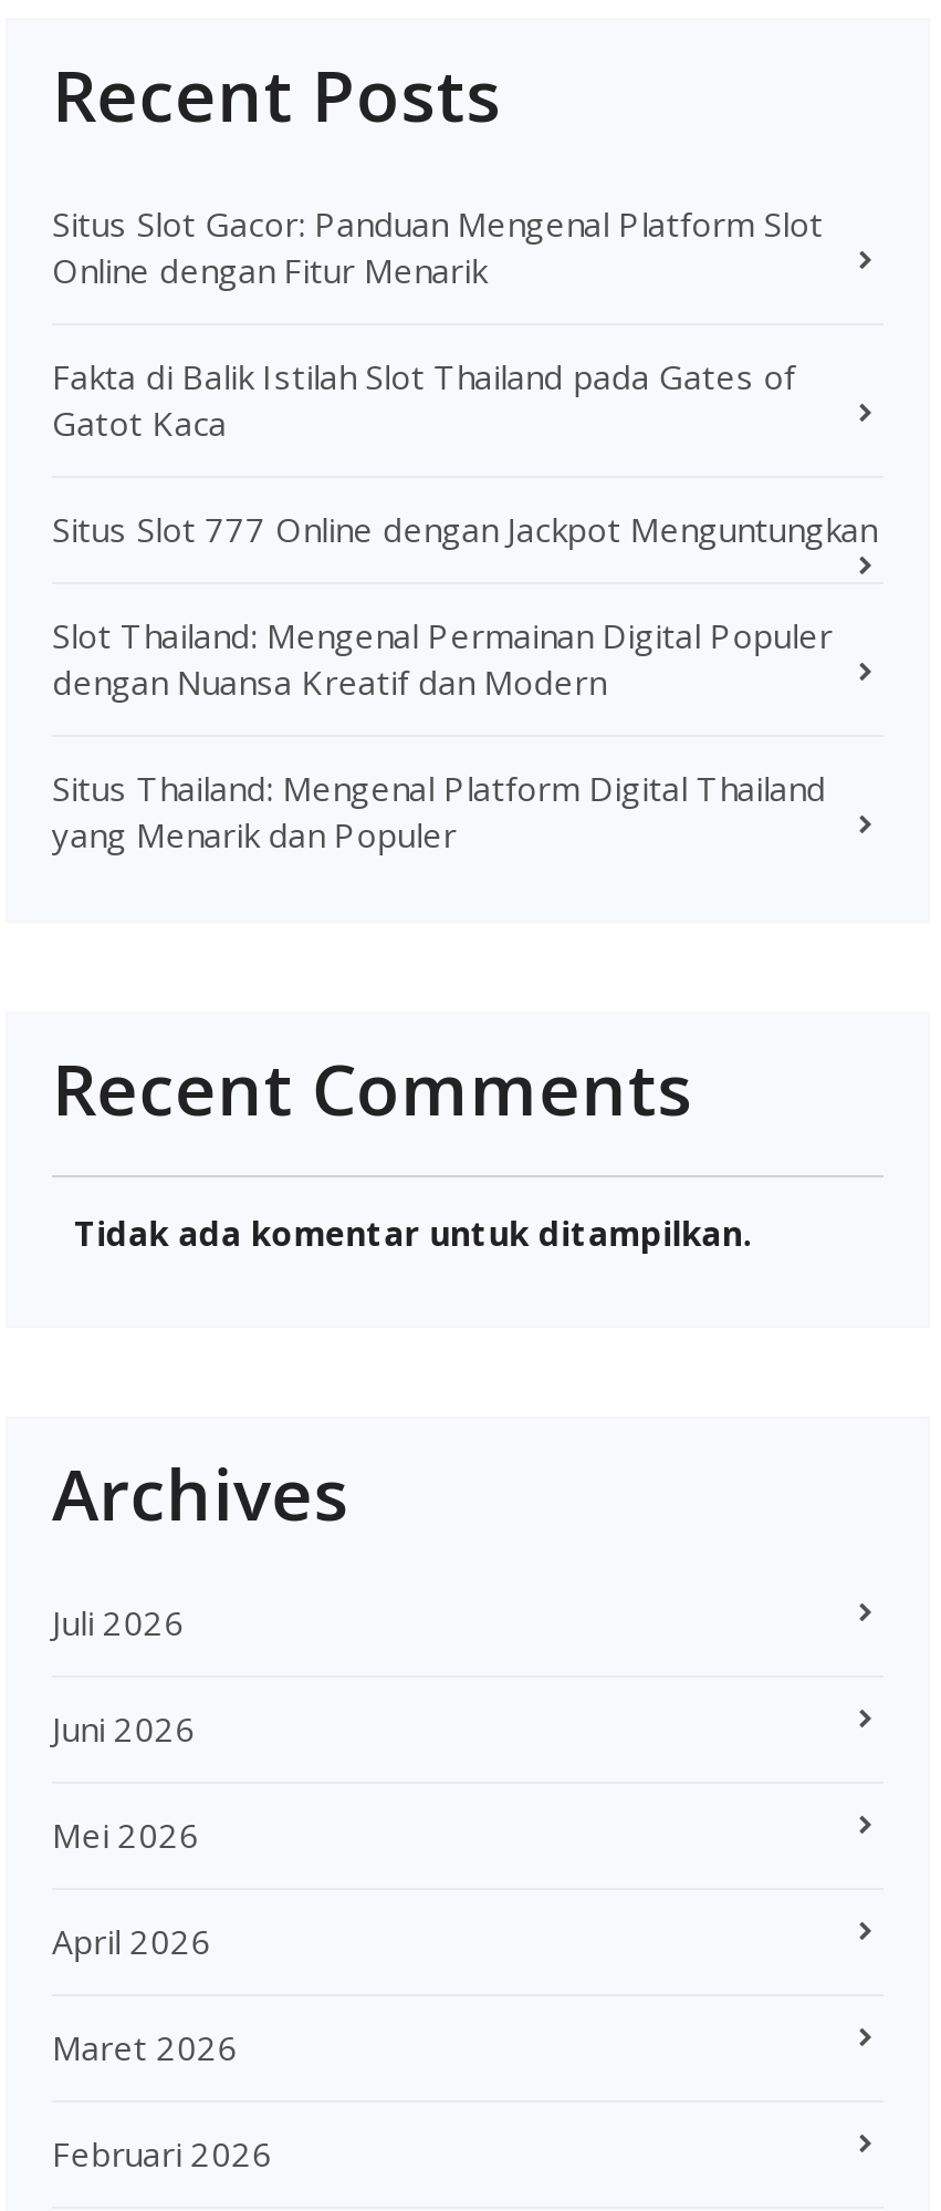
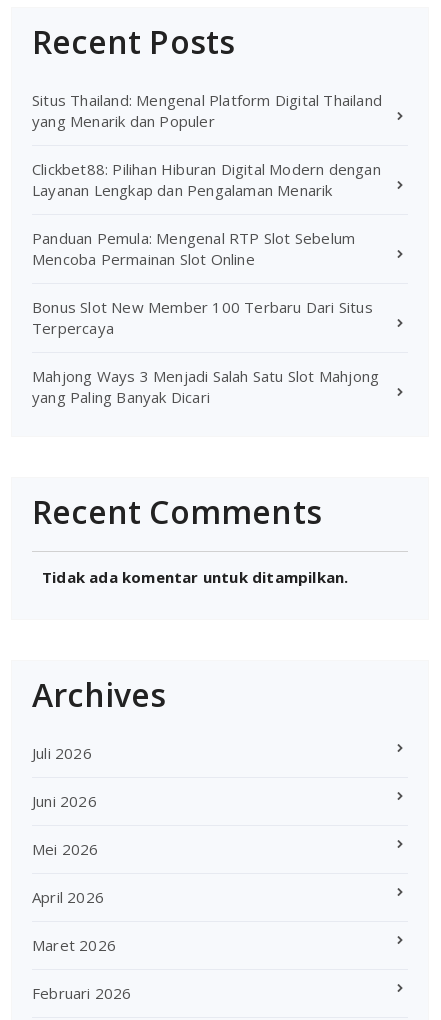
[52,200,877,702] Situs Slot Gacor: Panduan Mengenal Platform Slot | Online dengan Fitur Menarik | Fakta di Balik Istilah Slot Thailand pada Gates of | Gatot Kaca | Situs Slot 777 Online dengan Jackpot Menguntungkan | Slot Thailand: Mengenal Permainan Digital Populer | dengan Nuansa Kreatif dan Modern -> none
moved [52,764,826,855] -> [32,90,382,131]: Situs Thailand: Mengenal Platform Digital Thailand | yang Menarik dan Populer
none -> [32,159,381,407] Clickbet88: Pilihan Hiburan Digital Modern dengan | Layanan Lengkap dan Pengalaman Menarik | Panduan Pemula: Mengenal RTP Slot Sebelum | Mencoba Permainan Slot Online | Bonus Slot New Member 100 Terbaru Dari Situs | Terpercaya | Mahjong Ways 3 Menjadi Salah Satu Slot Mahjong | yang Paling Banyak Dicari

